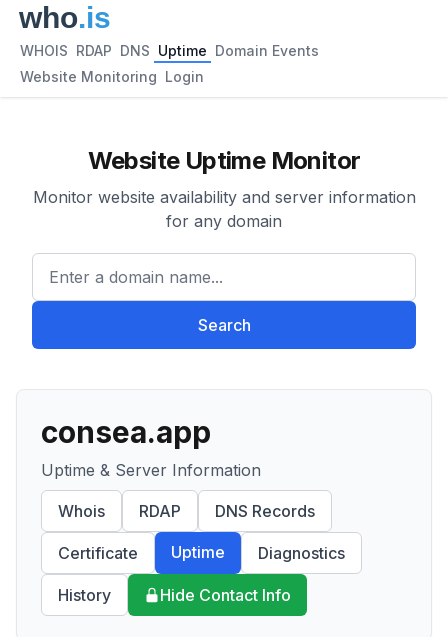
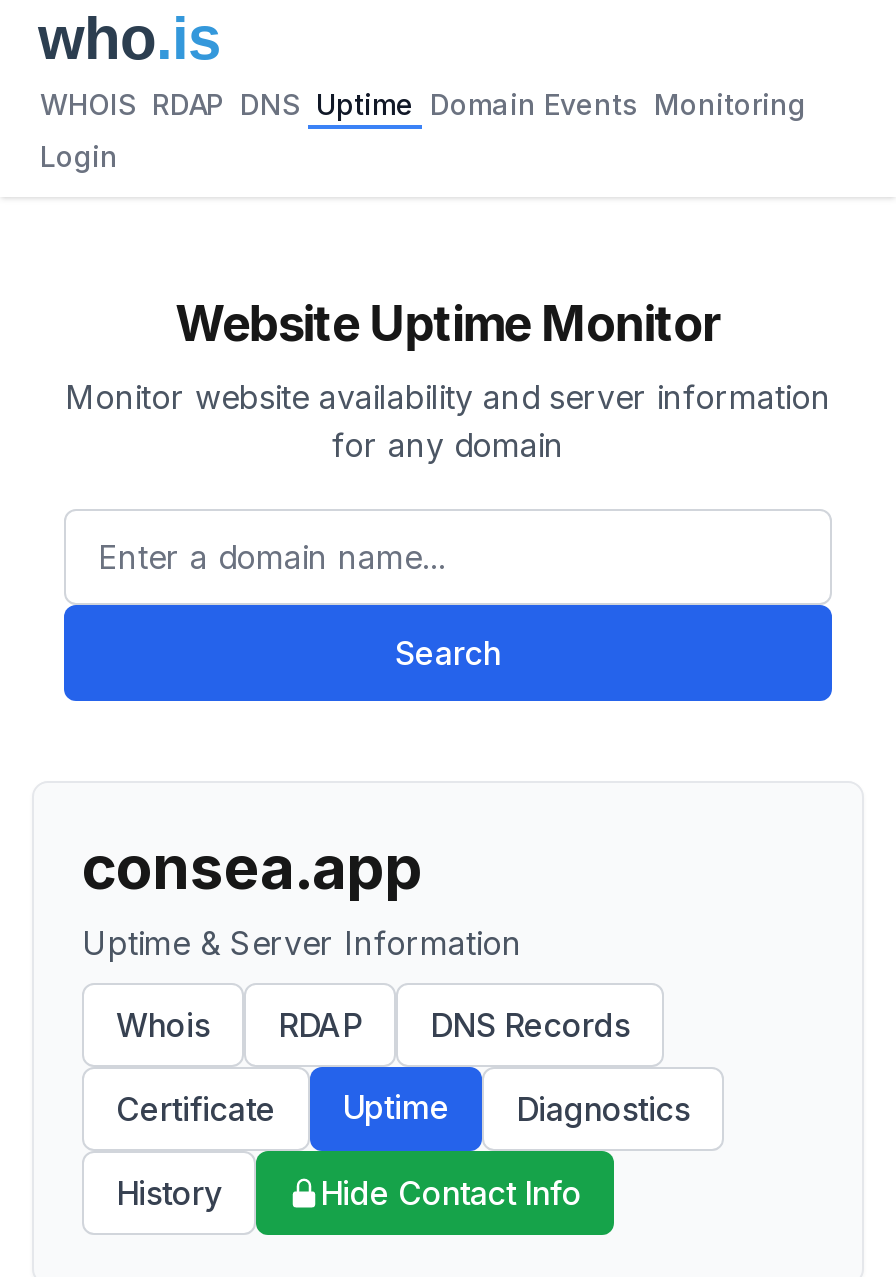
[20,42,319,59] WHOIS RDAP DNS Uptime Domain Events -> [40,87,806,121] WHOIS RDAP DNS Uptime Domain Events Monitoring
[20,68,204,85] Website Monitoring Login -> [40,139,118,173] Login

